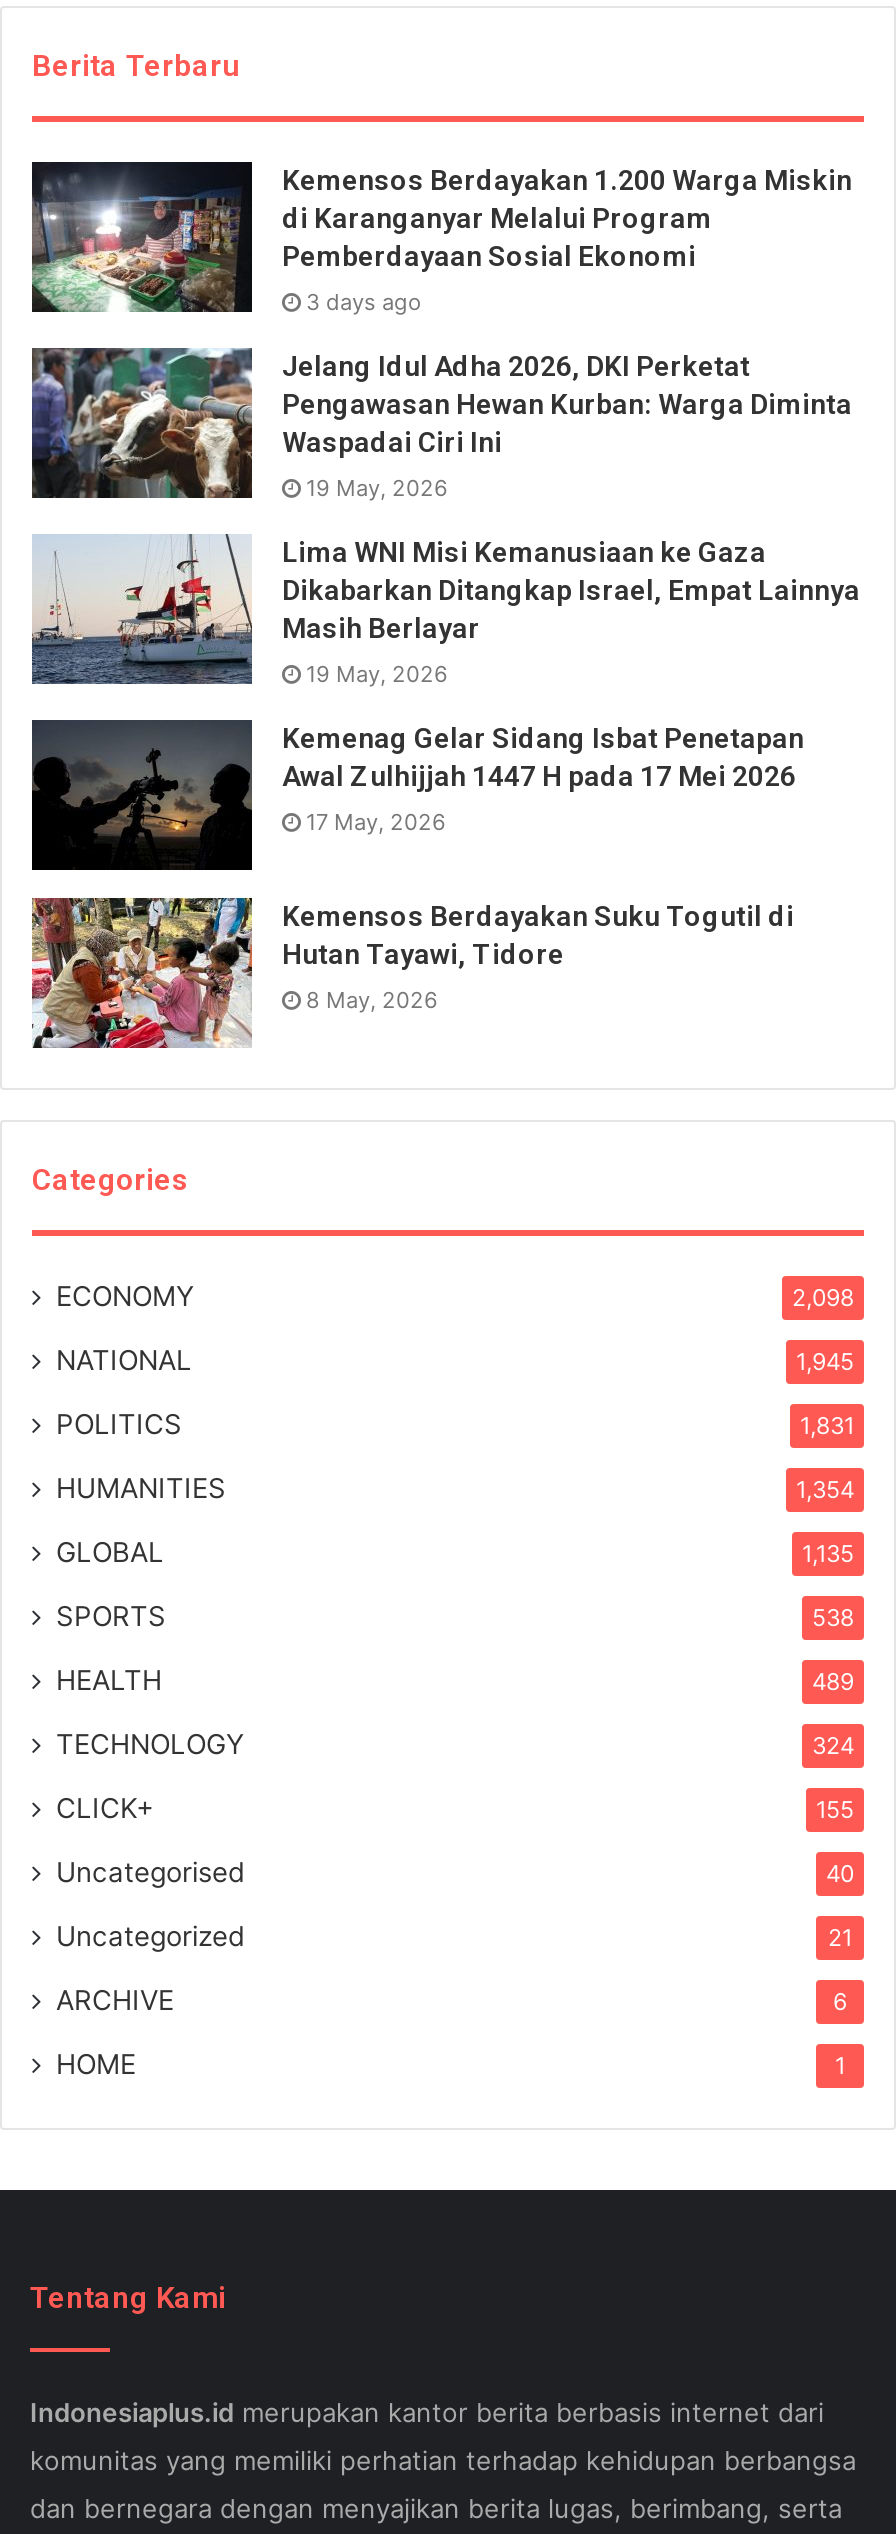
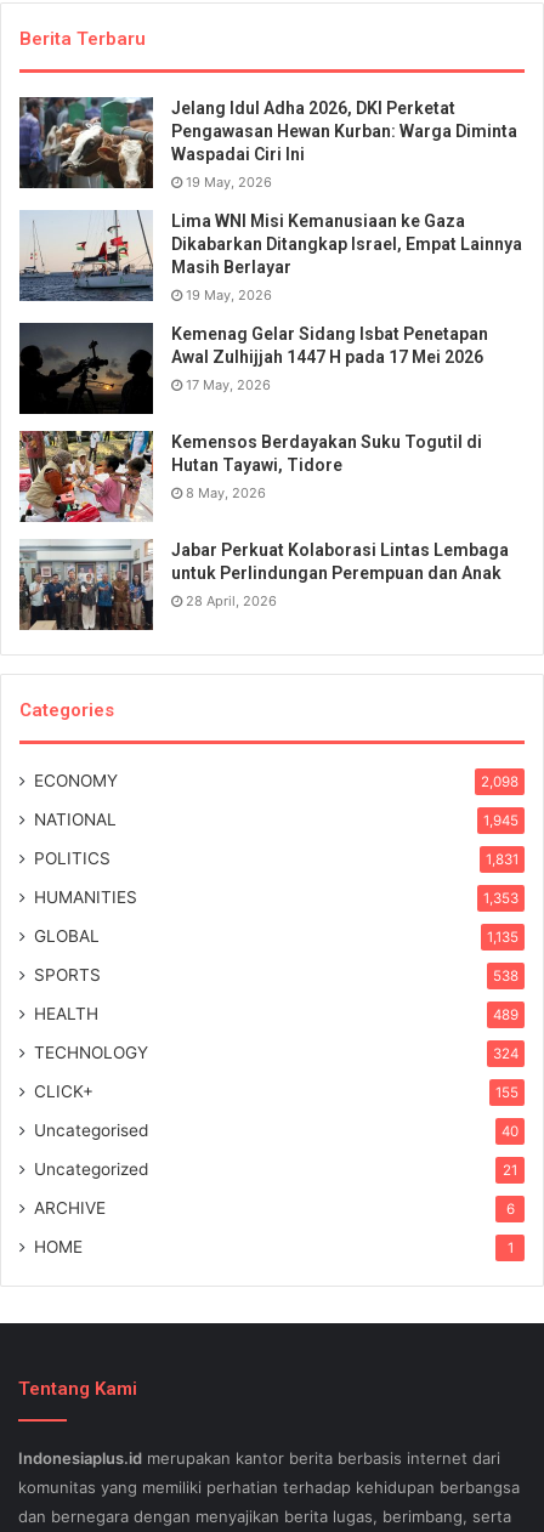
[30,160,852,316] [image] | Kemensos Berdayakan 1.200 Warga Miskin | di Karanganyar Melalui Program | Pemberdayaan Sosial Ekonomi | 3 days ago -> none
moved [28,344,860,1014] -> [17,95,522,501]: [image] | Jelang Idul Adha 2026, DKI Perketat | Pengawasan Hewan Kurban: Warga Diminta | ... | Hutan Tayawi, Tidore | 8 May, 2026
none -> [18,539,509,631] [image] | Jabar Perkuat Kolaborasi Lintas Lembaga | untuk Perlindungan Perempuan dan Anak | 28 April, 2026
[796,1476,854,1504] 1,354 -> [483,890,518,907] 1,353

